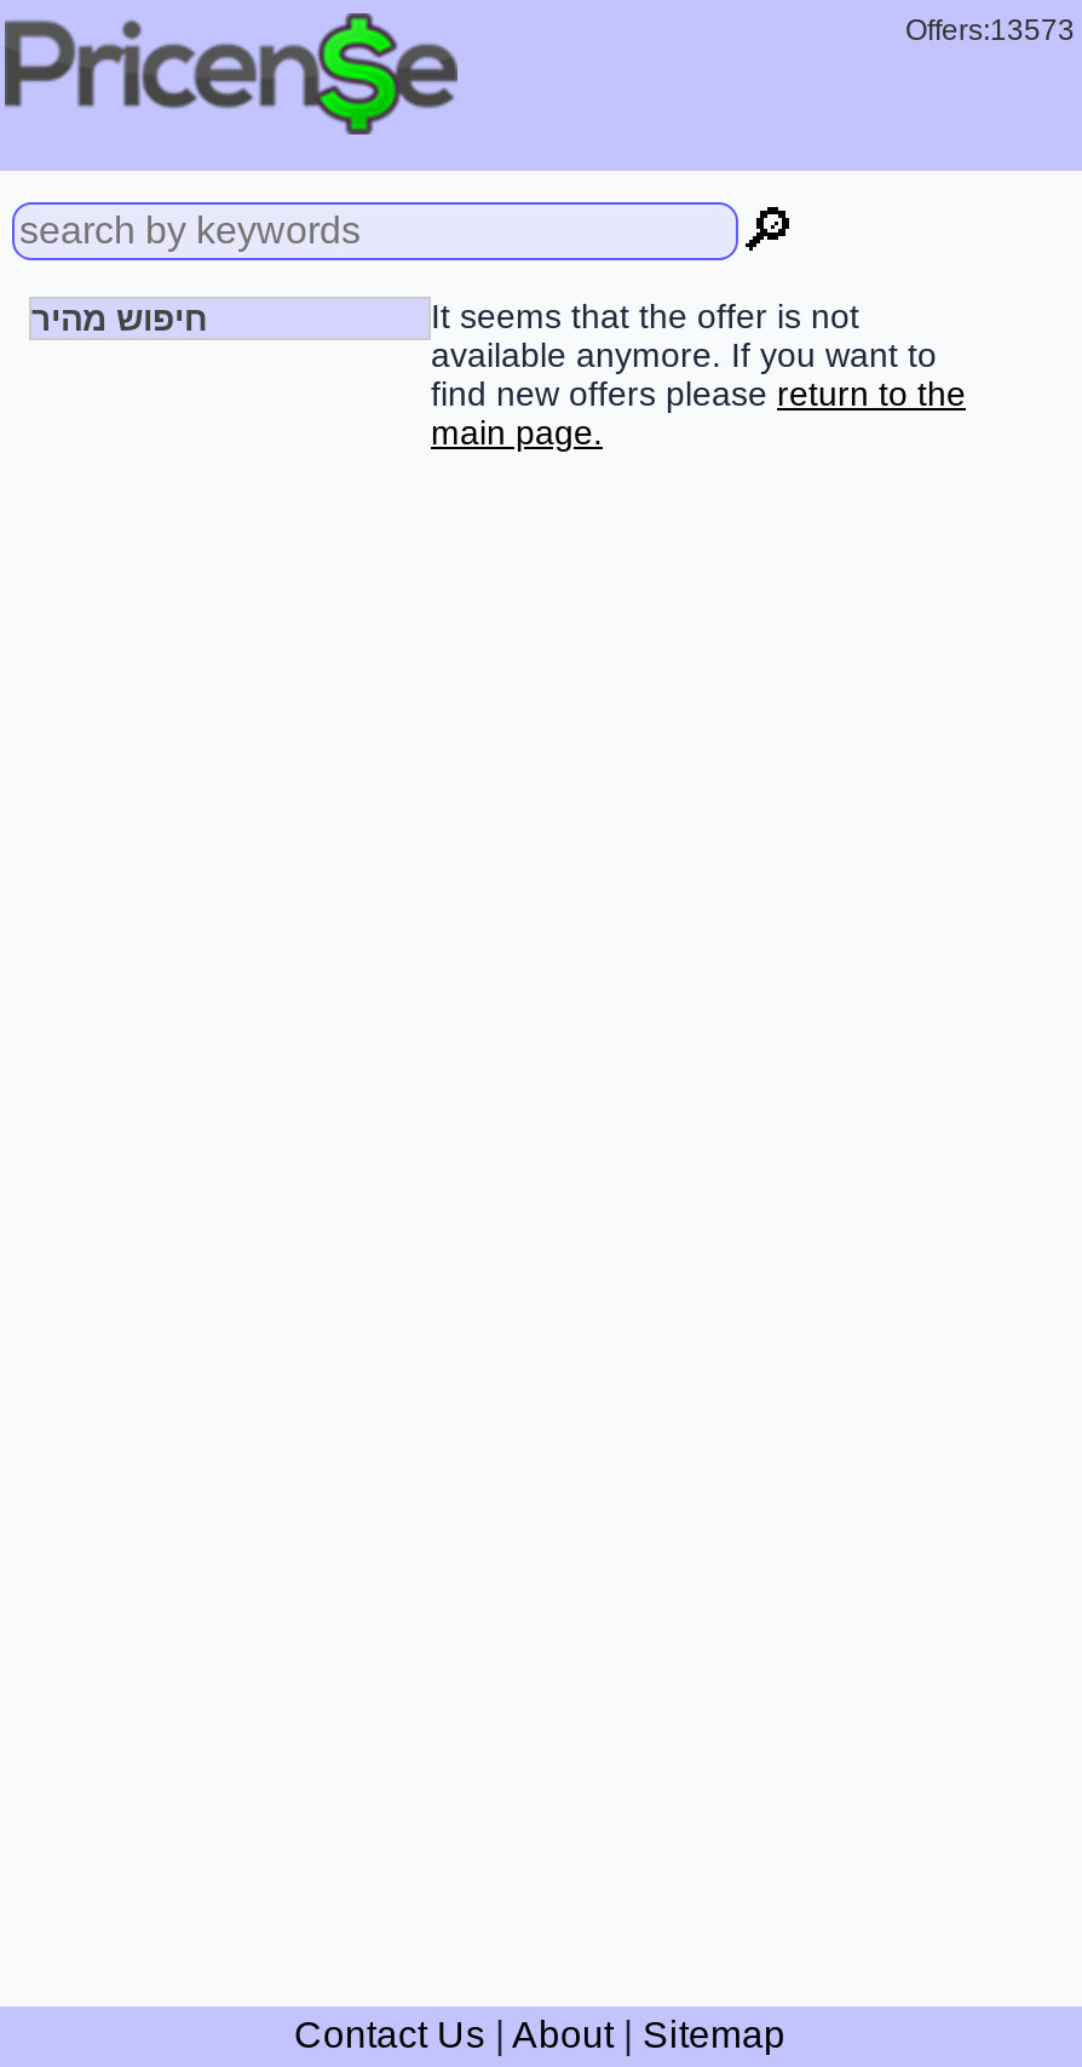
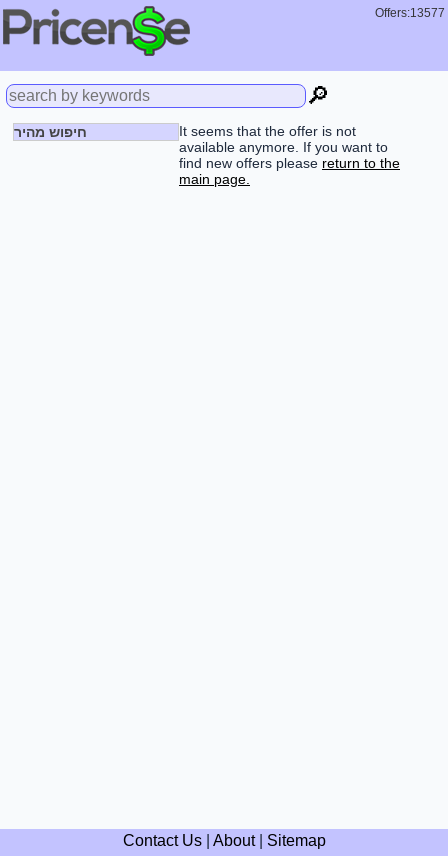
[891,13,1075,47] Offers:13573 -> [369,6,445,20] Offers:13577

